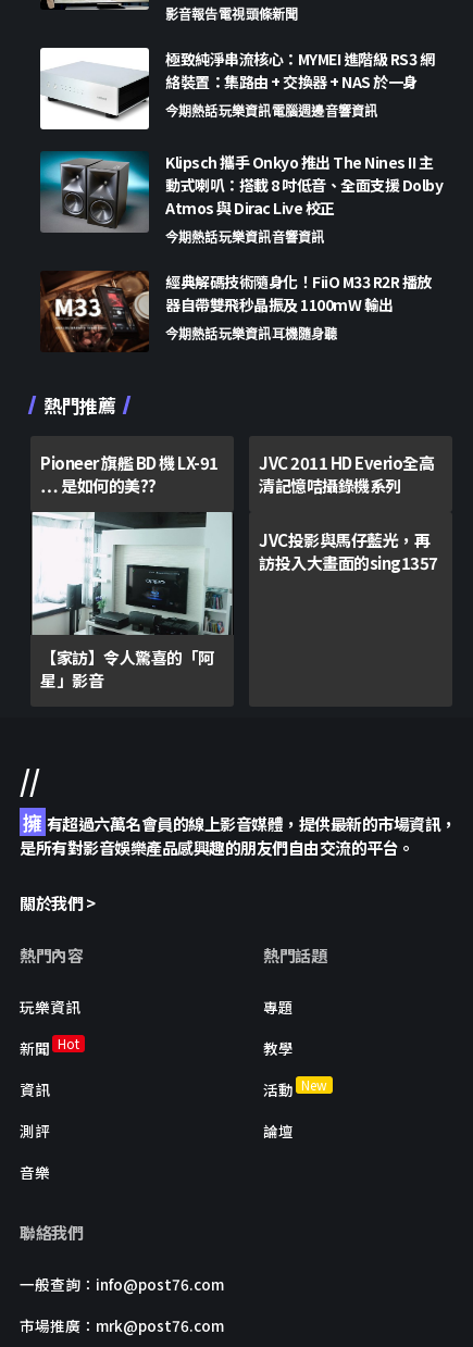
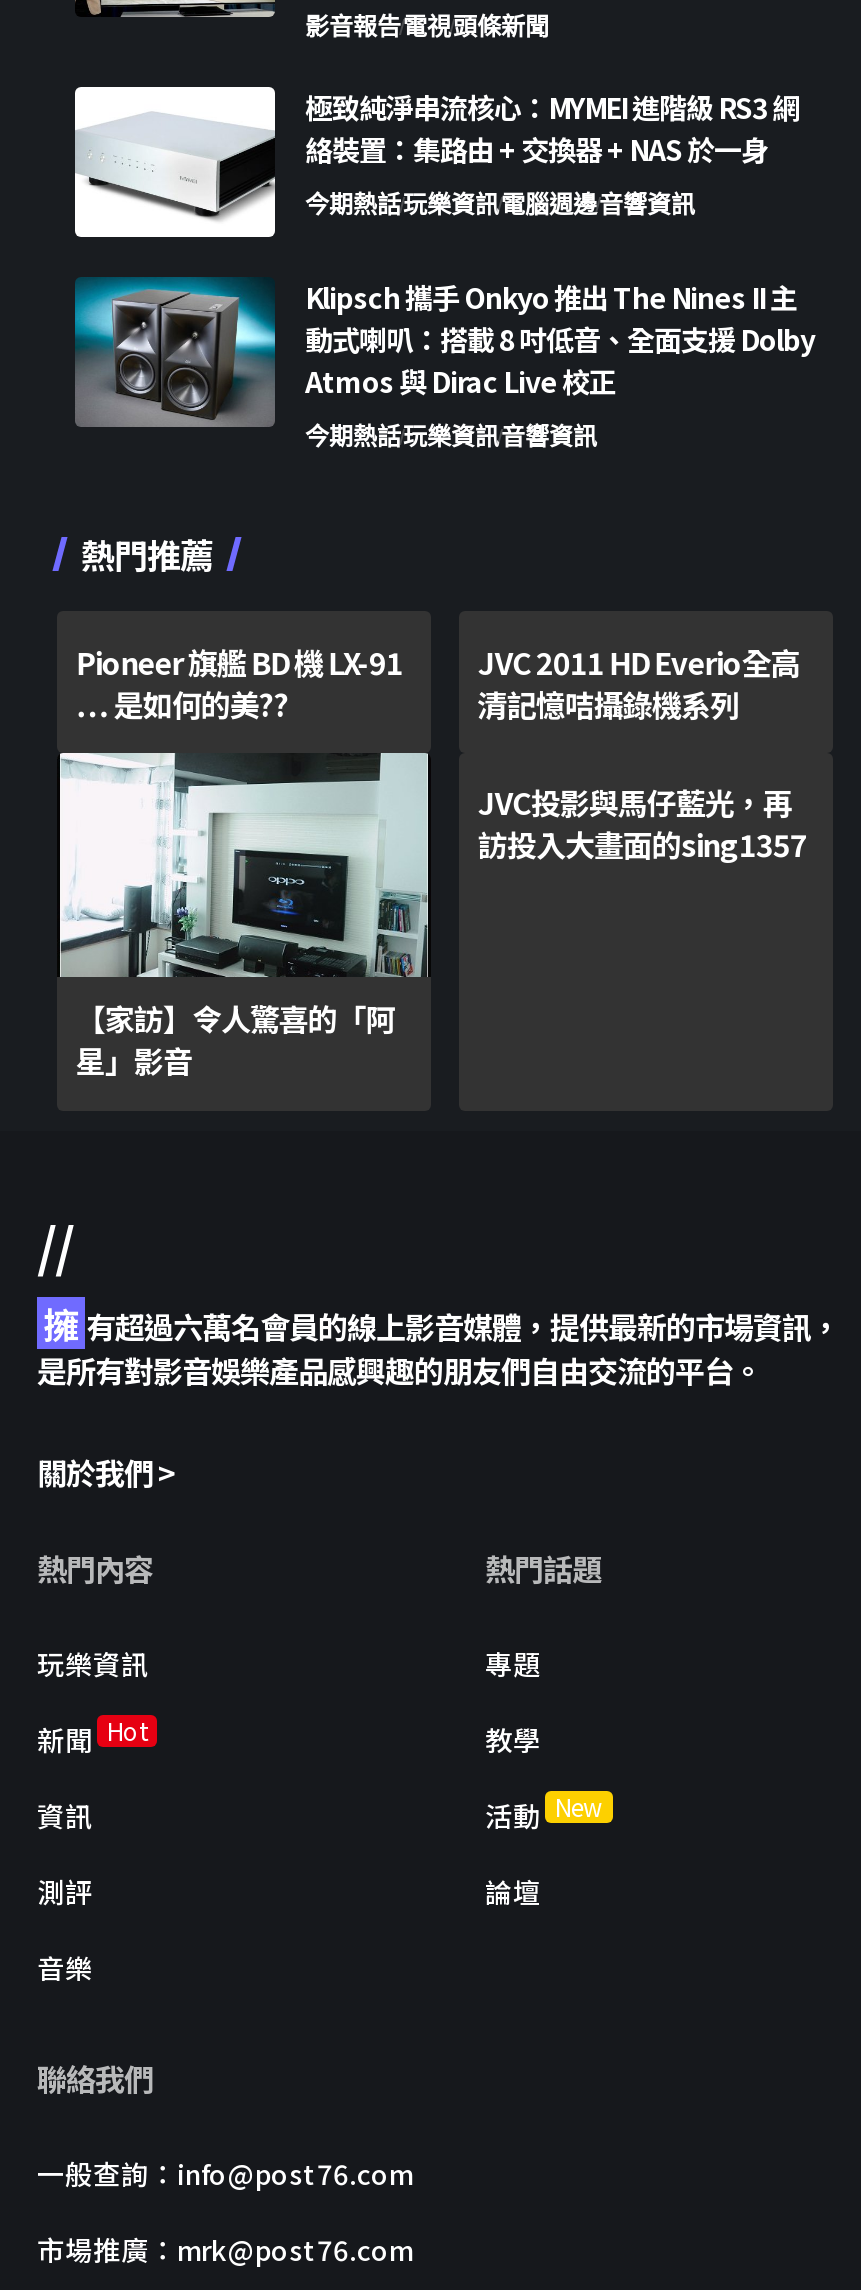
[40,270,431,353] [image] | 經典解碼技術隨身化！FiiO M33 R2R 播放 | 器自帶雙飛秒晶振及 1100mW 輸出 | 今期熱話玩樂資訊耳機隨身聽 -> none

